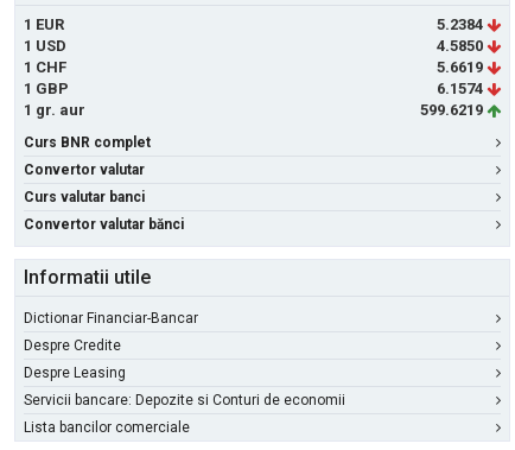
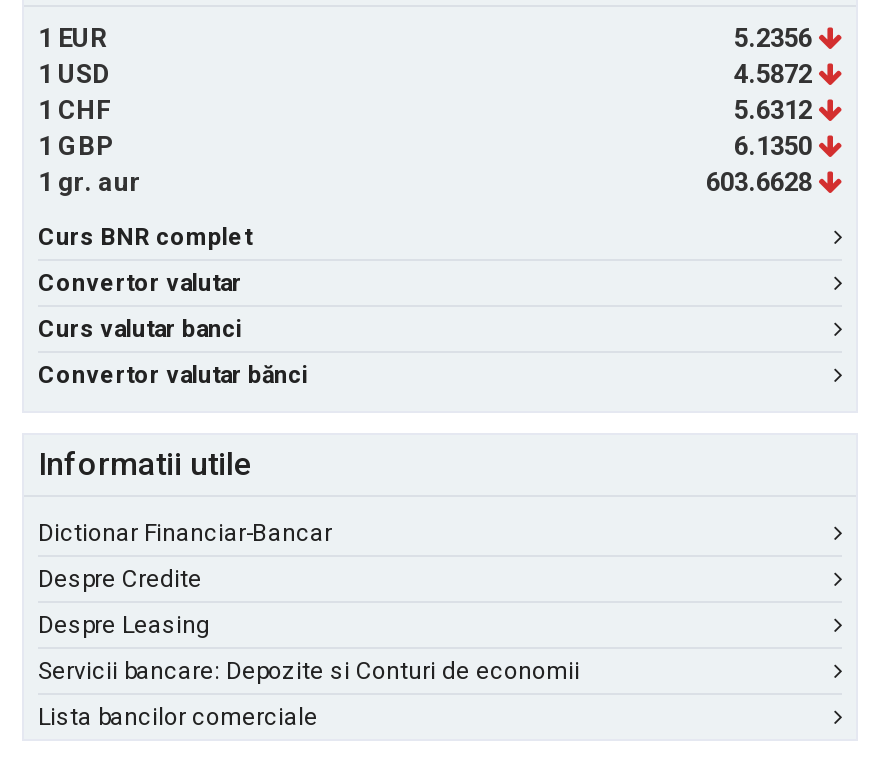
[437,15,483,33] 5.2384 -> [734,23,812,53] 5.2356
[437,37,483,55] 4.5850 -> [734,59,812,89] 4.5872
[437,58,483,76] 5.6619 -> [734,95,812,125] 5.6312
[437,80,483,97] 6.1574 -> [734,131,812,161] 6.1350
[420,101,483,119] 599.6219 -> [706,167,812,197] 603.6628

